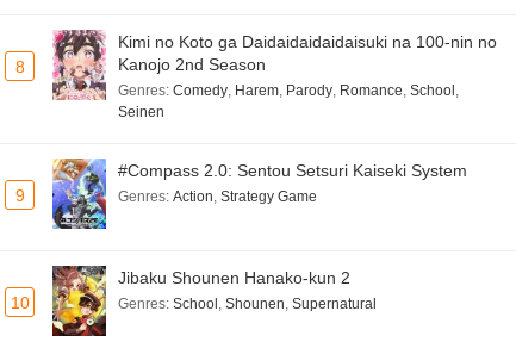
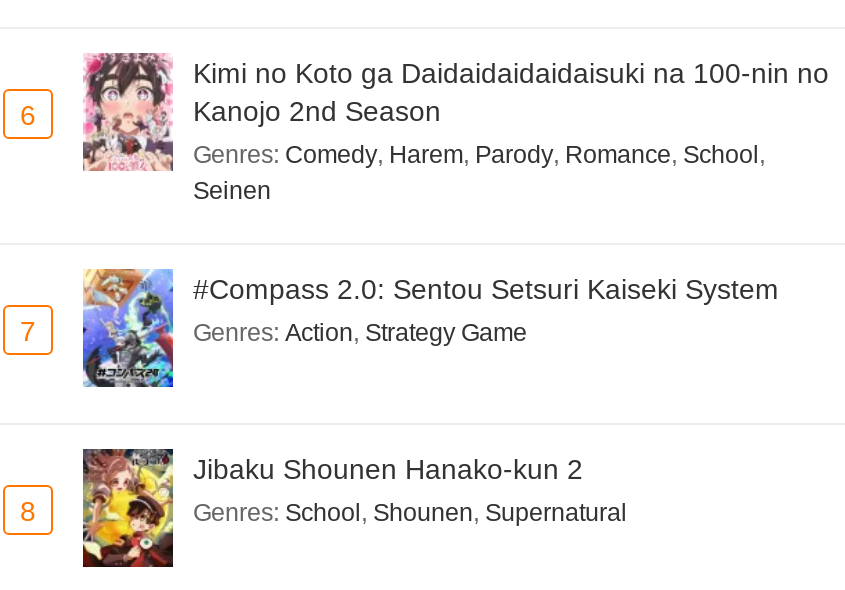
[15,57,24,76] 8 -> [20,100,36,132] 6
[15,186,24,205] 9 -> [20,316,36,348] 7
[10,293,29,312] 10 -> [20,496,36,528] 8

